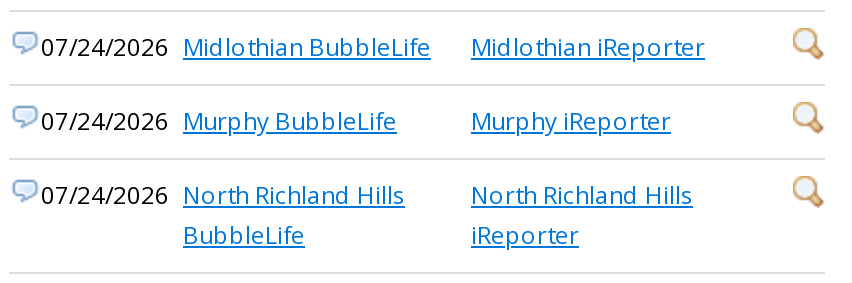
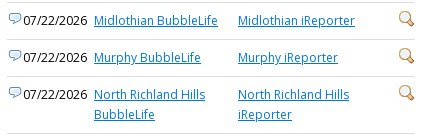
[41,30,431,64] 07/24/2026 Midlothian BubbleLife -> [23,12,218,29] 07/22/2026 Midlothian BubbleLife
[41,104,397,138] 07/24/2026 Murphy BubbleLife -> [23,49,201,66] 07/22/2026 Murphy BubbleLife
[41,178,405,212] 07/24/2026 North Richland Hills -> [23,86,205,103] 07/22/2026 North Richland Hills

